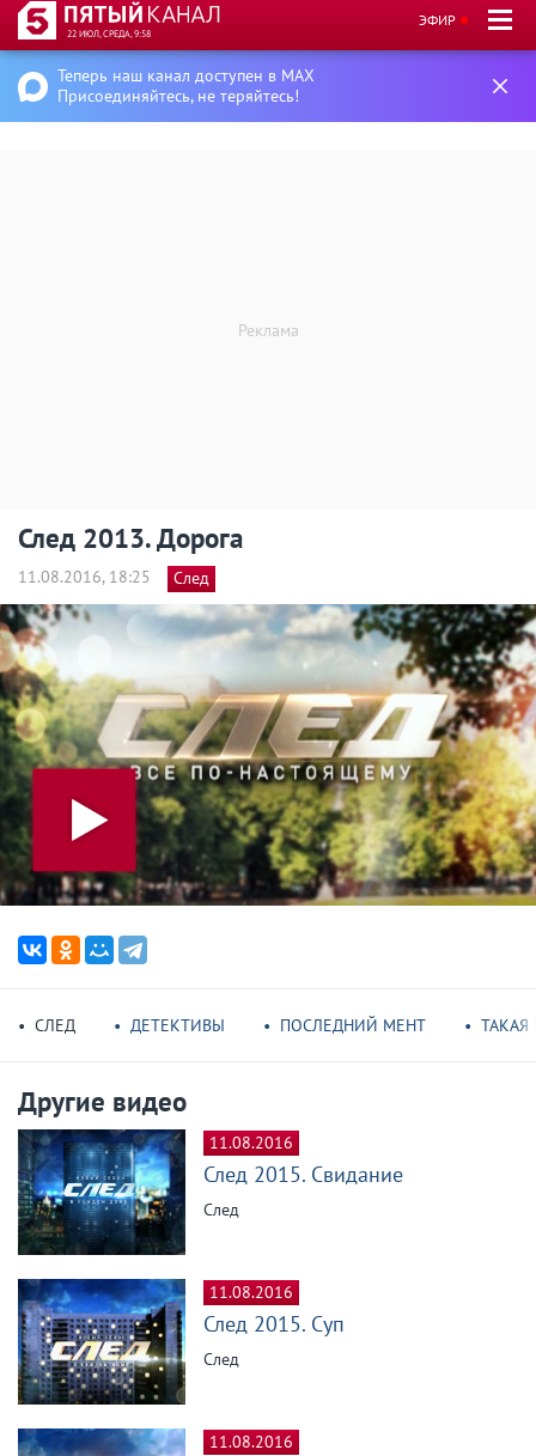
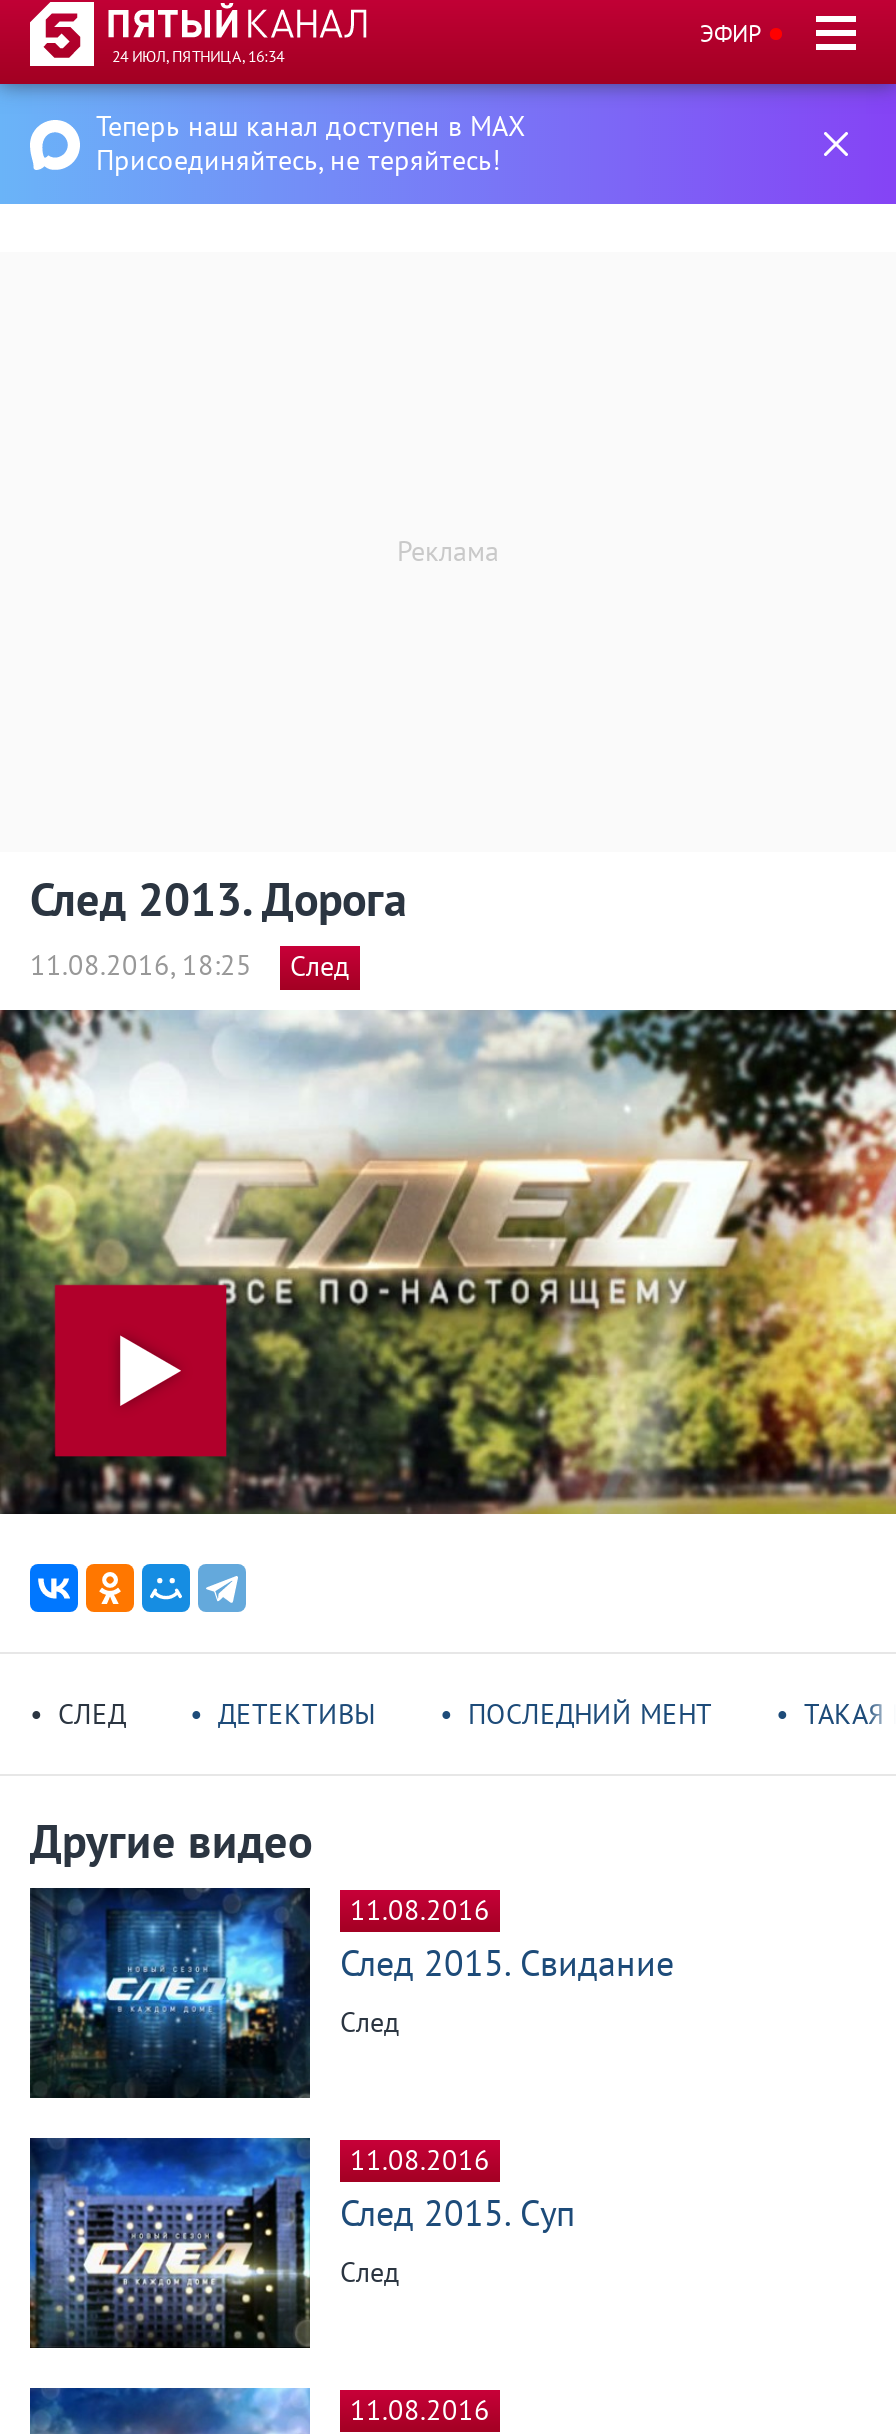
[67,28,151,39] 22 ИЮЛ, СРЕДА, 9:58 -> [112,46,284,66] 24 ИЮЛ, ПЯТНИЦА, 16:34

